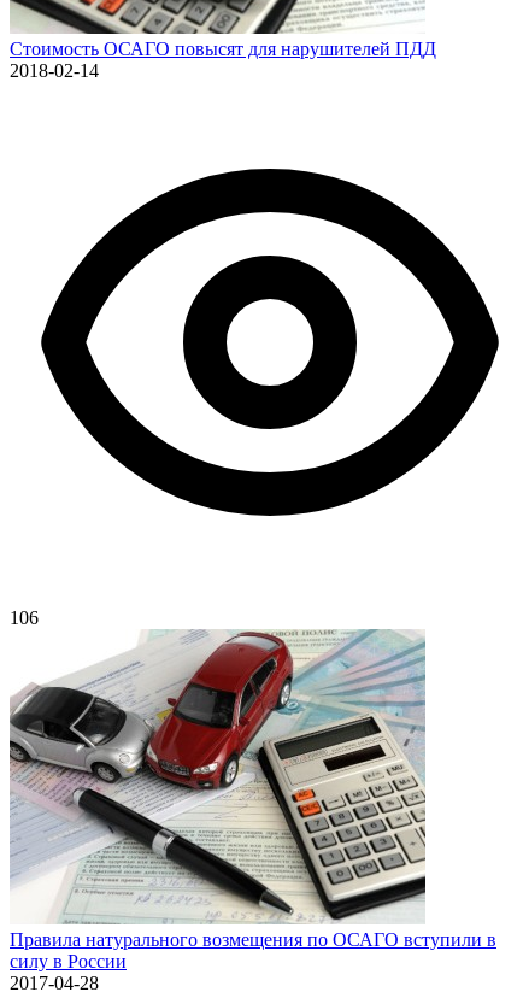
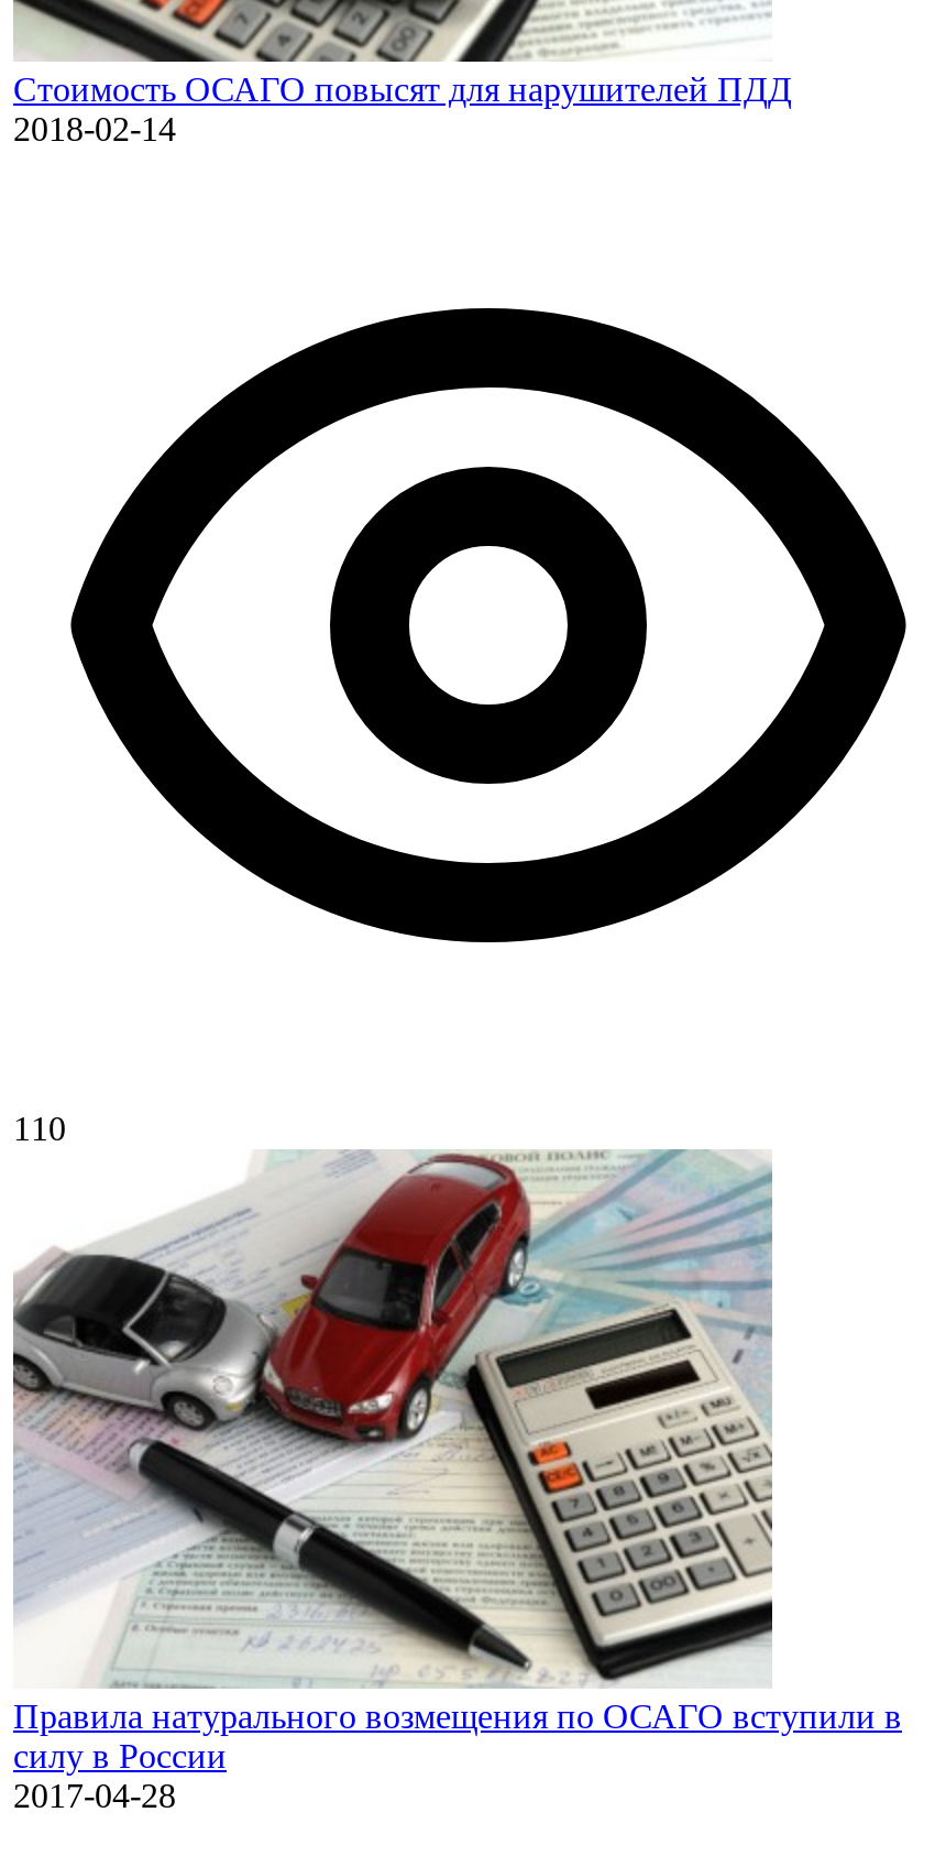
[10,608,39,628] 106 -> [13,1110,66,1148] 110

